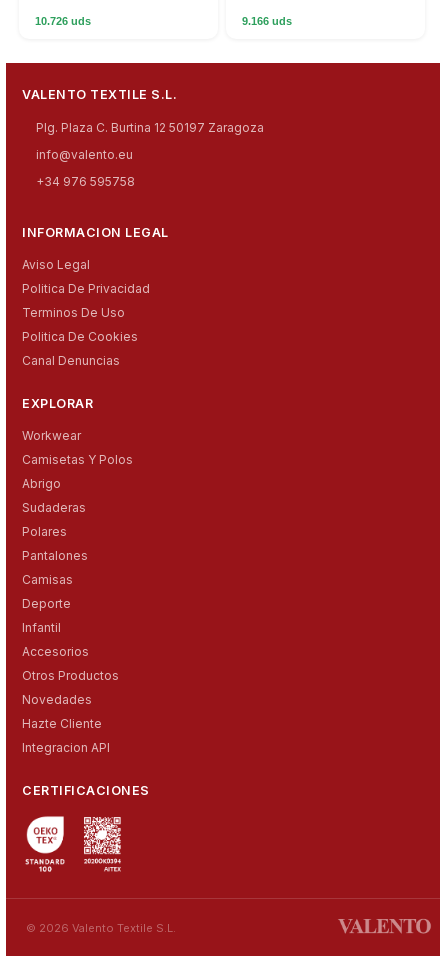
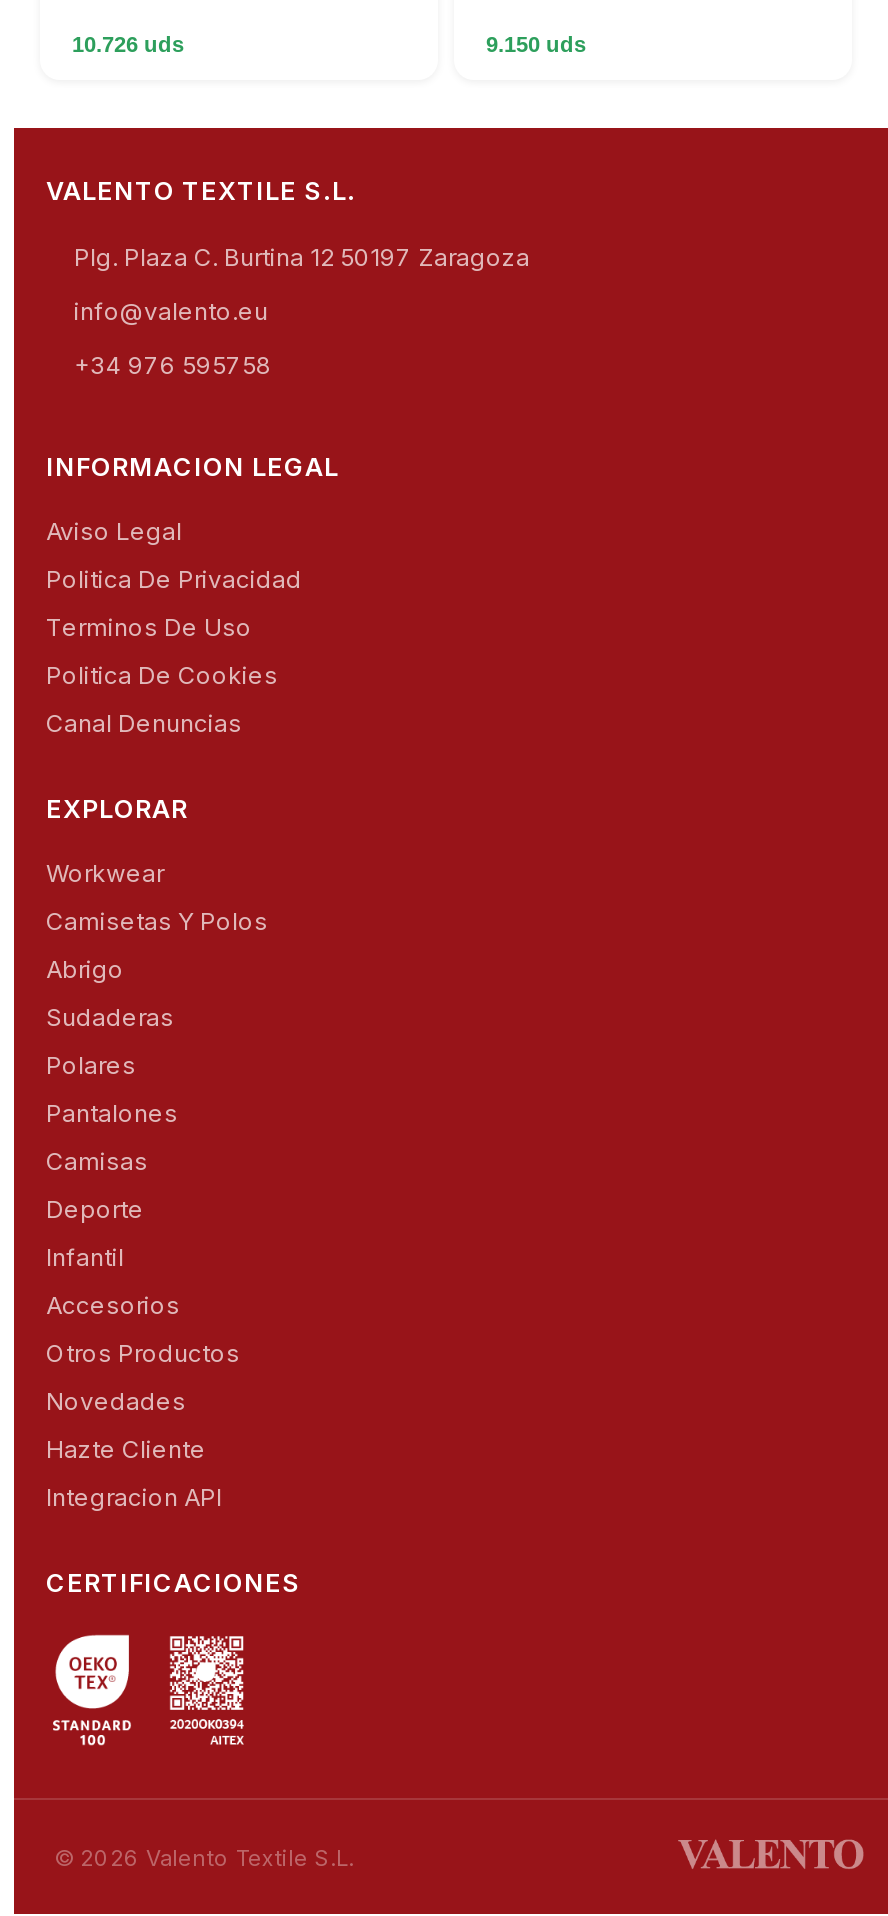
[242,15,292,27] 9.166 uds -> [486,32,586,56] 9.150 uds

